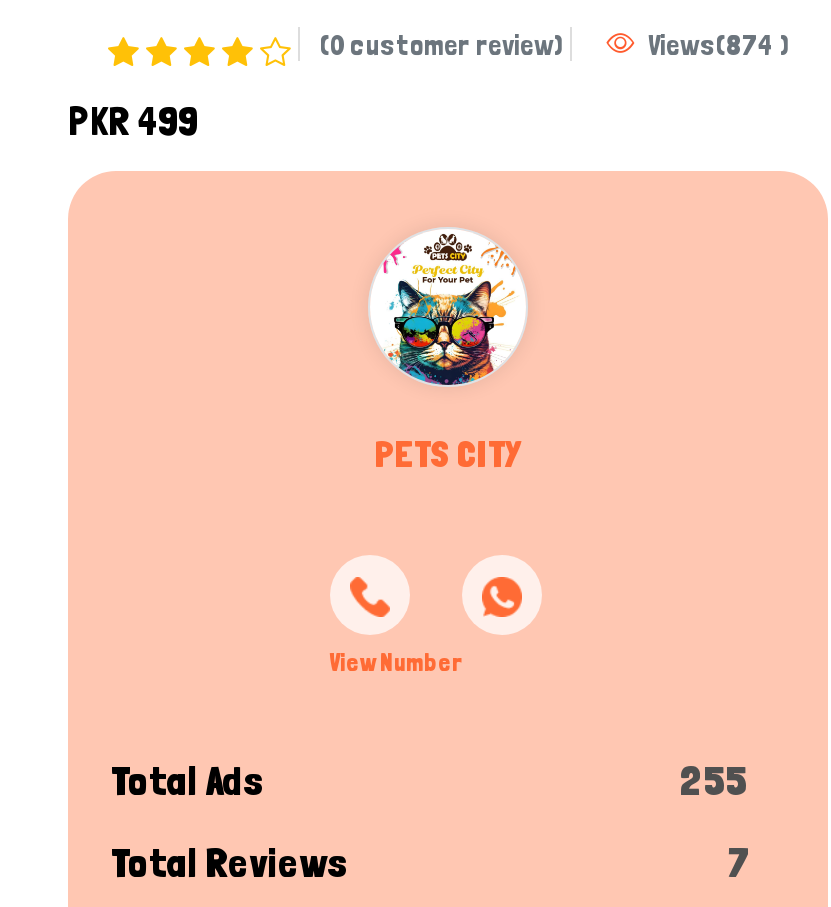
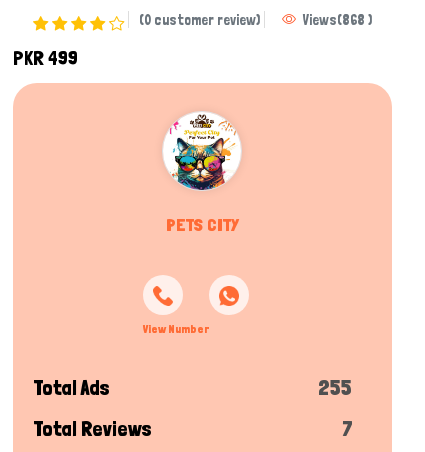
[648,27,788,61] Views(874) -> [302,11,371,28] Views(868)

